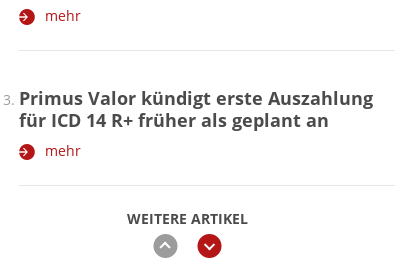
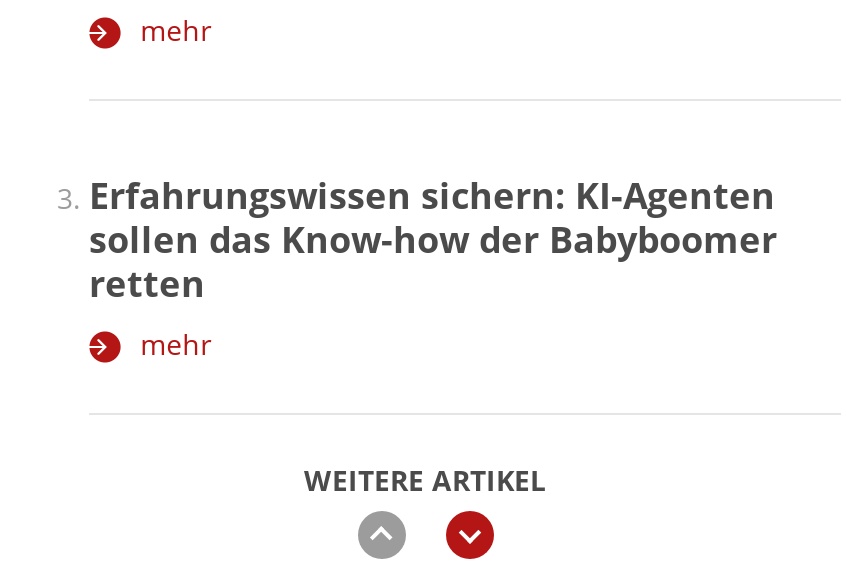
[19,86,373,132] Primus Valor kündigt erste Auszahlung | für ICD 14 R+ früher als geplant an -> [89,171,777,307] Erfahrungswissen sichern: KI-Agenten | sollen das Know-how der Babyboomer | retten

